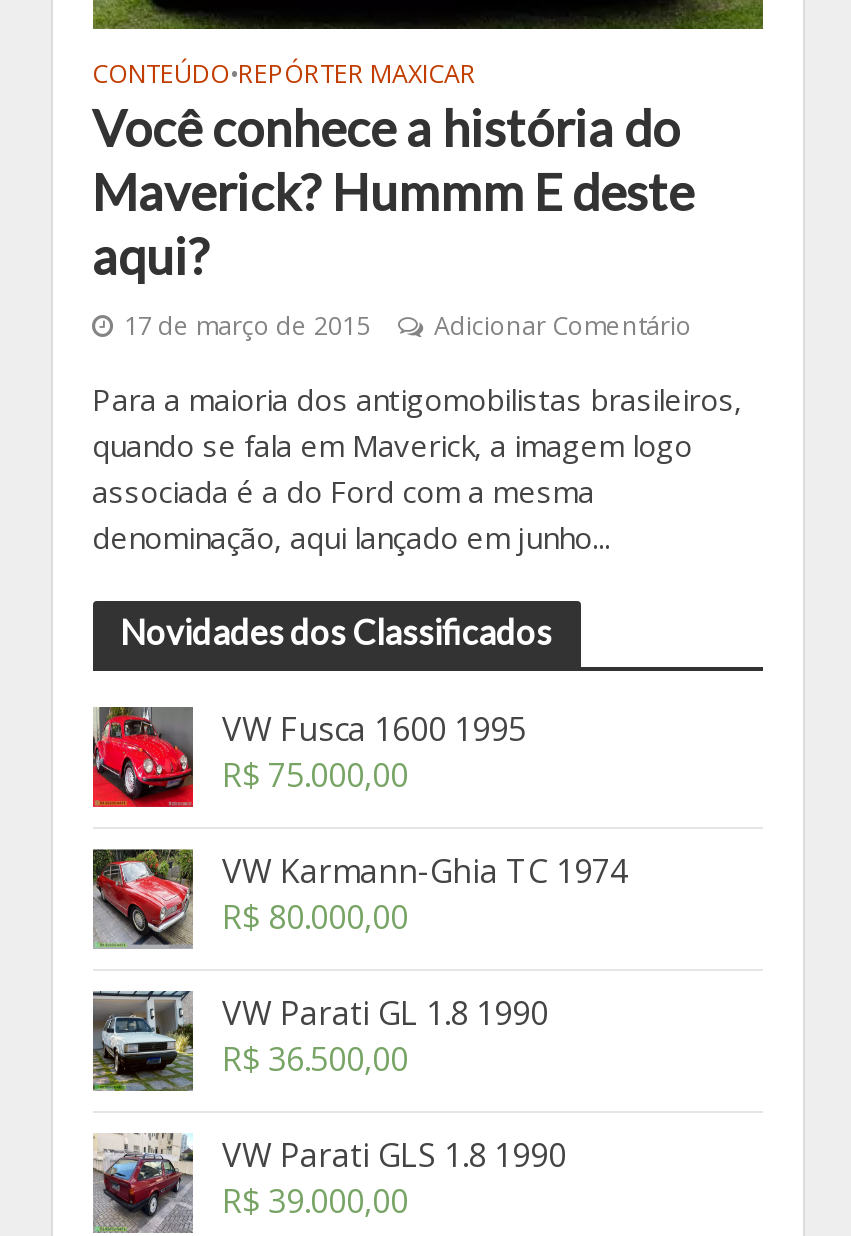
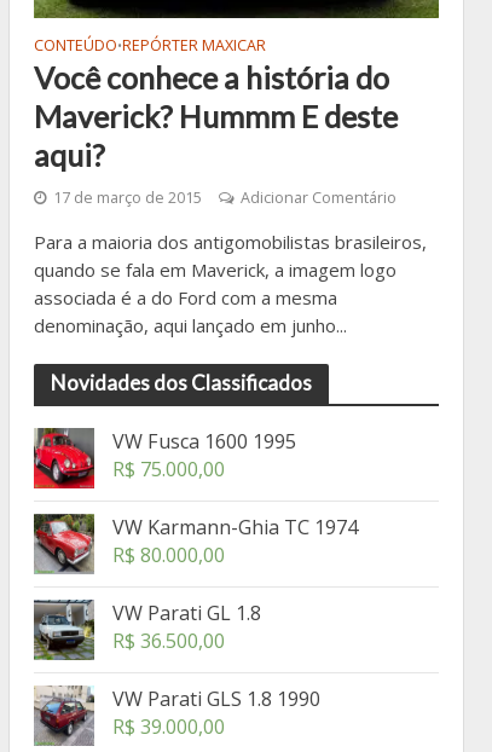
[222,992,548,1036] VW Parati GL 1.8 1990 -> [112,600,261,626] VW Parati GL 1.8

